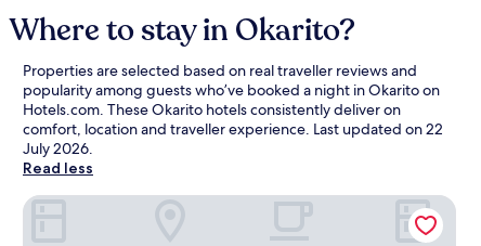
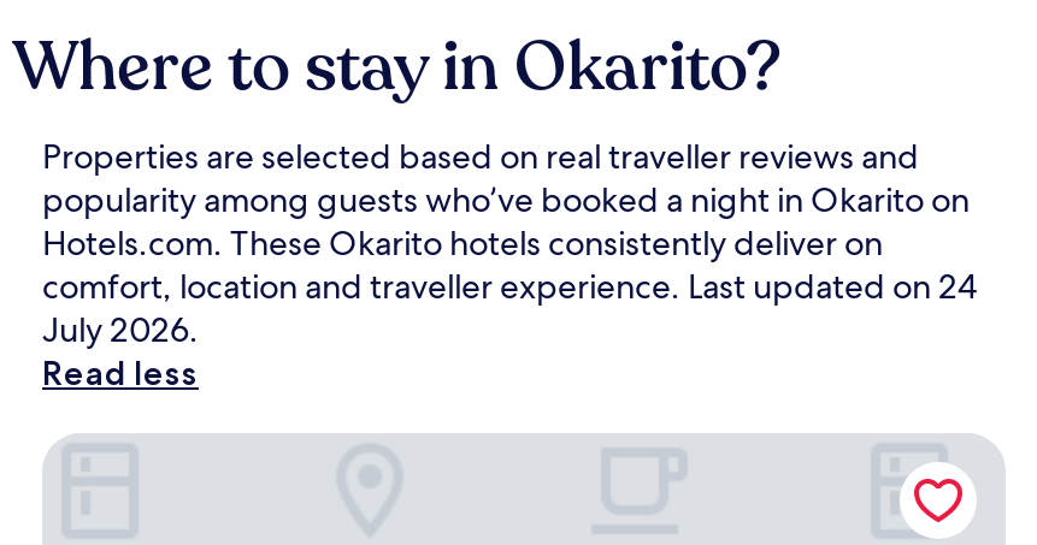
[23,119,443,139] comfort, location and traveller experience. Last updated on 22 -> [42,265,977,308] comfort, location and traveller experience. Last updated on 24

